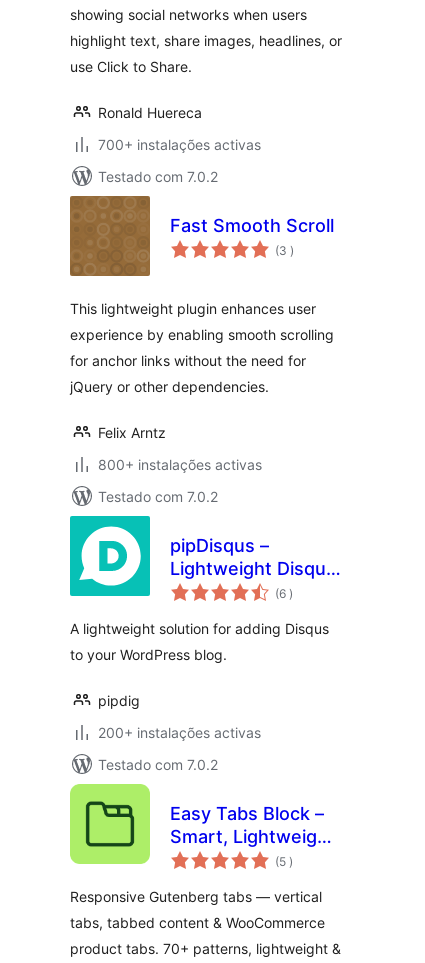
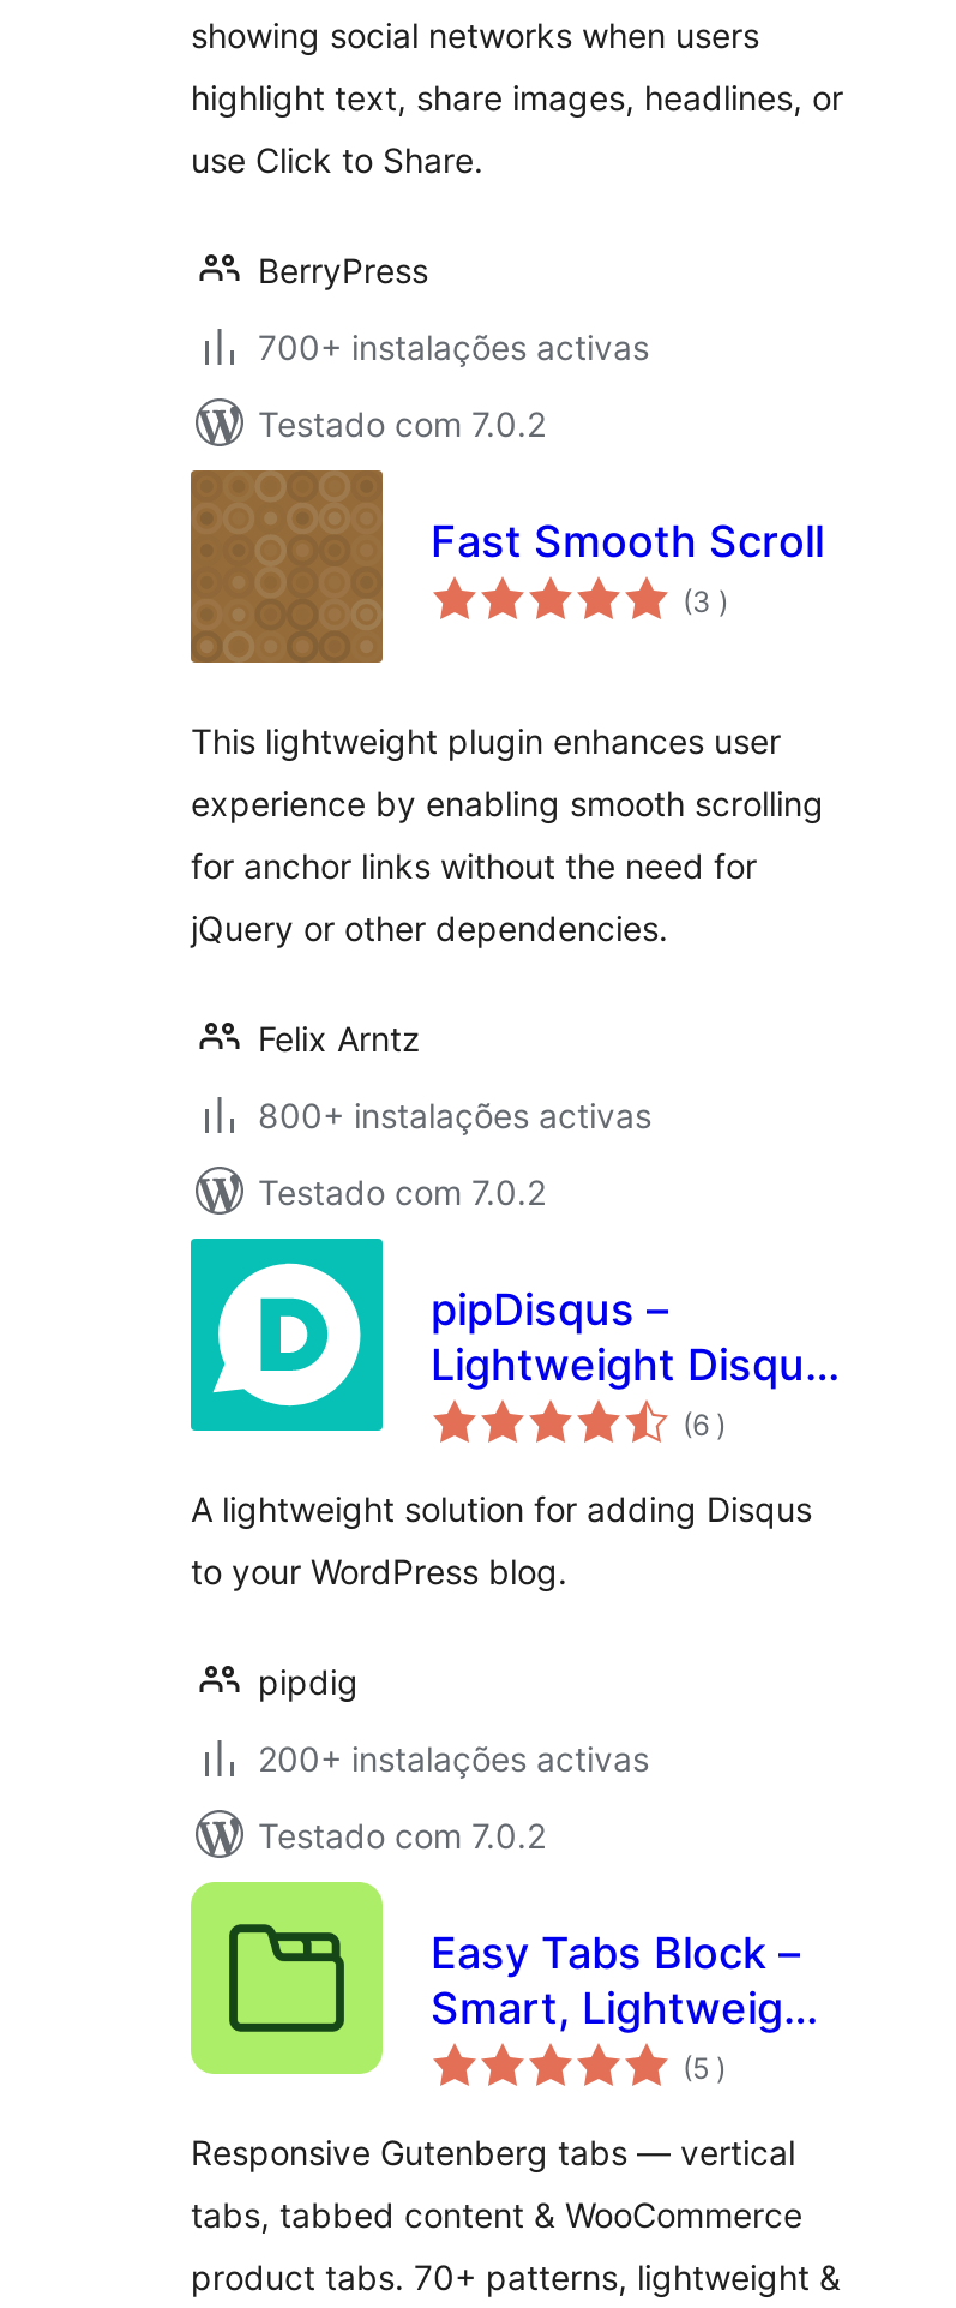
[98,104,202,121] Ronald Huereca -> [258,250,428,290] BerryPress

